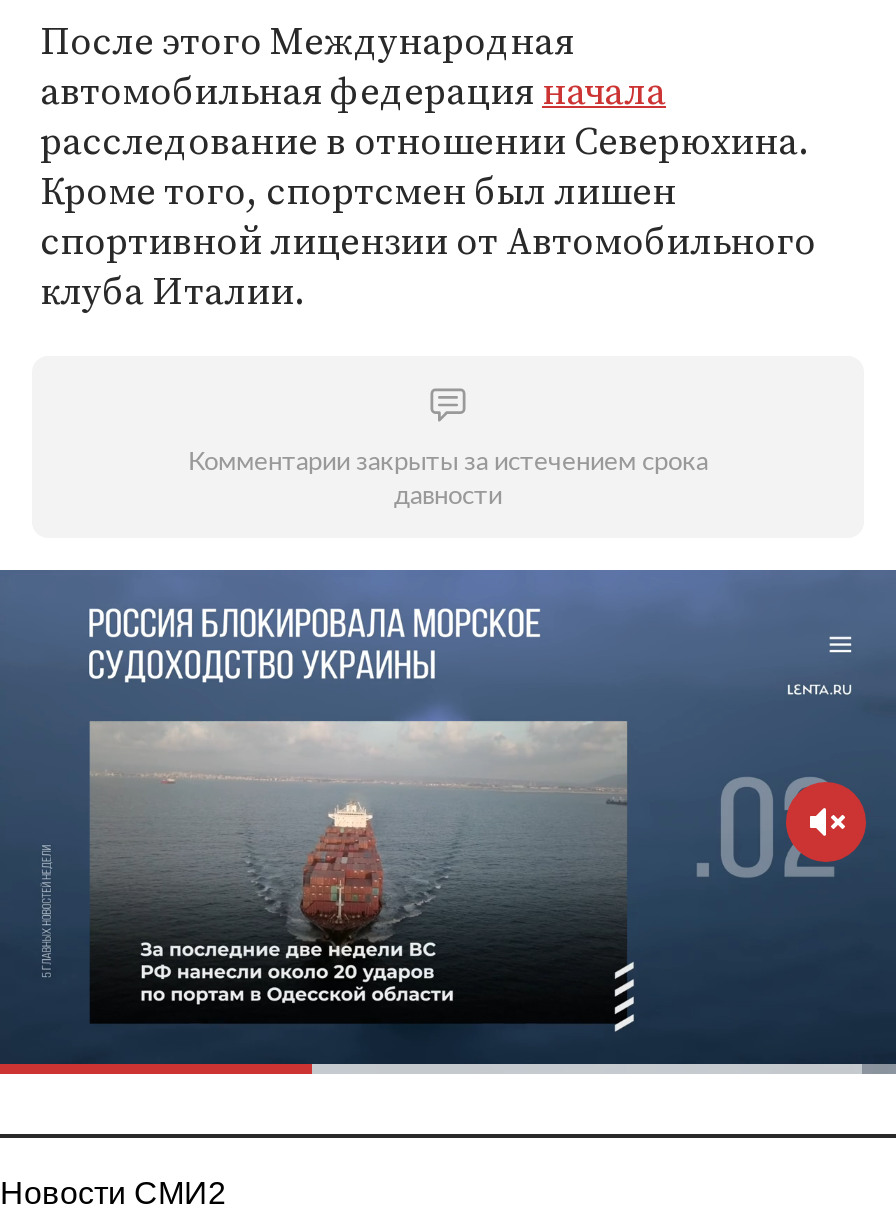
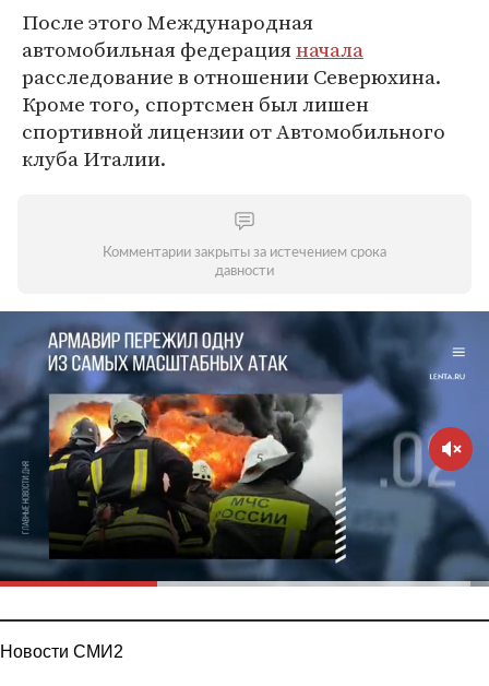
[6,568,890,1074] [image] -> [3,310,486,587] [image]

